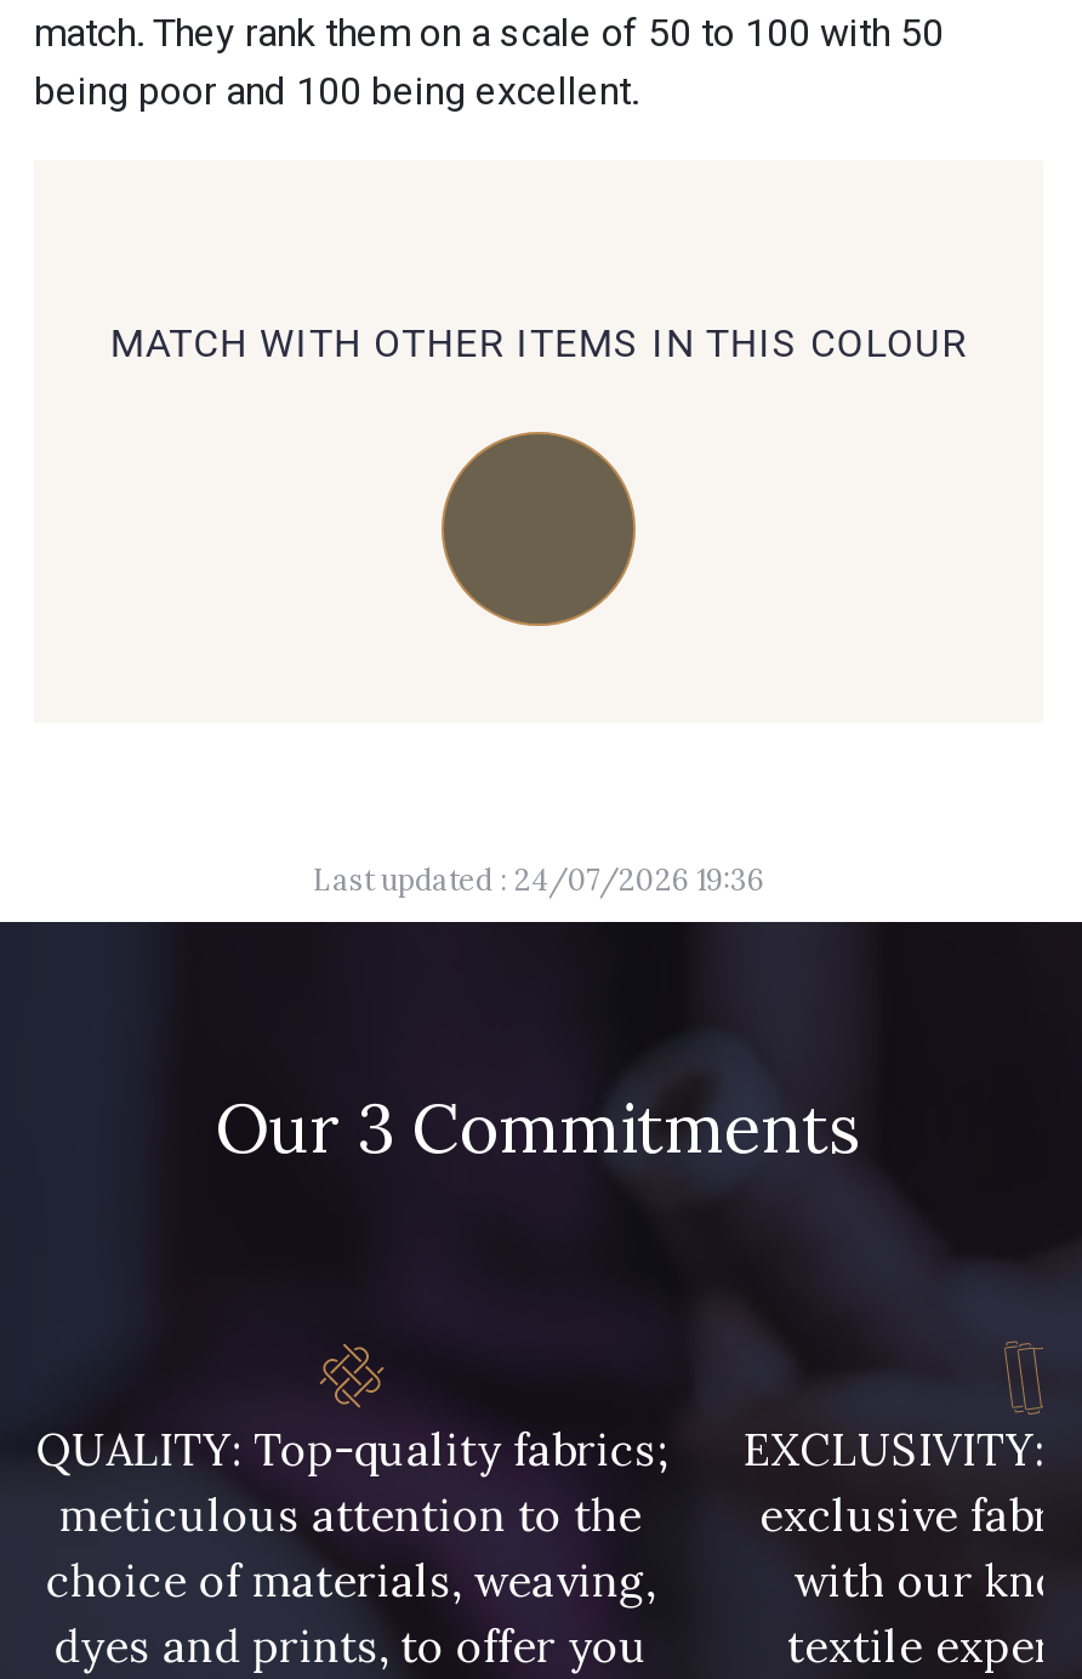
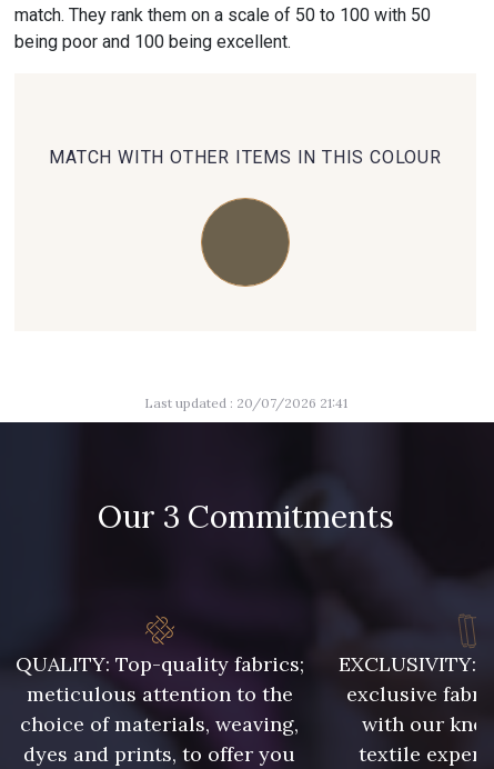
[313,860,764,897] Last updated : 24/07/2026 19:36 -> [144,394,347,411] Last updated : 20/07/2026 21:41

